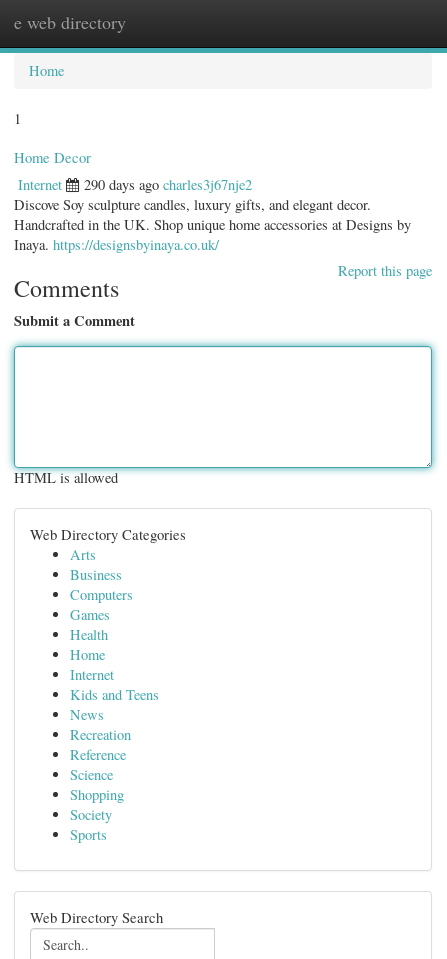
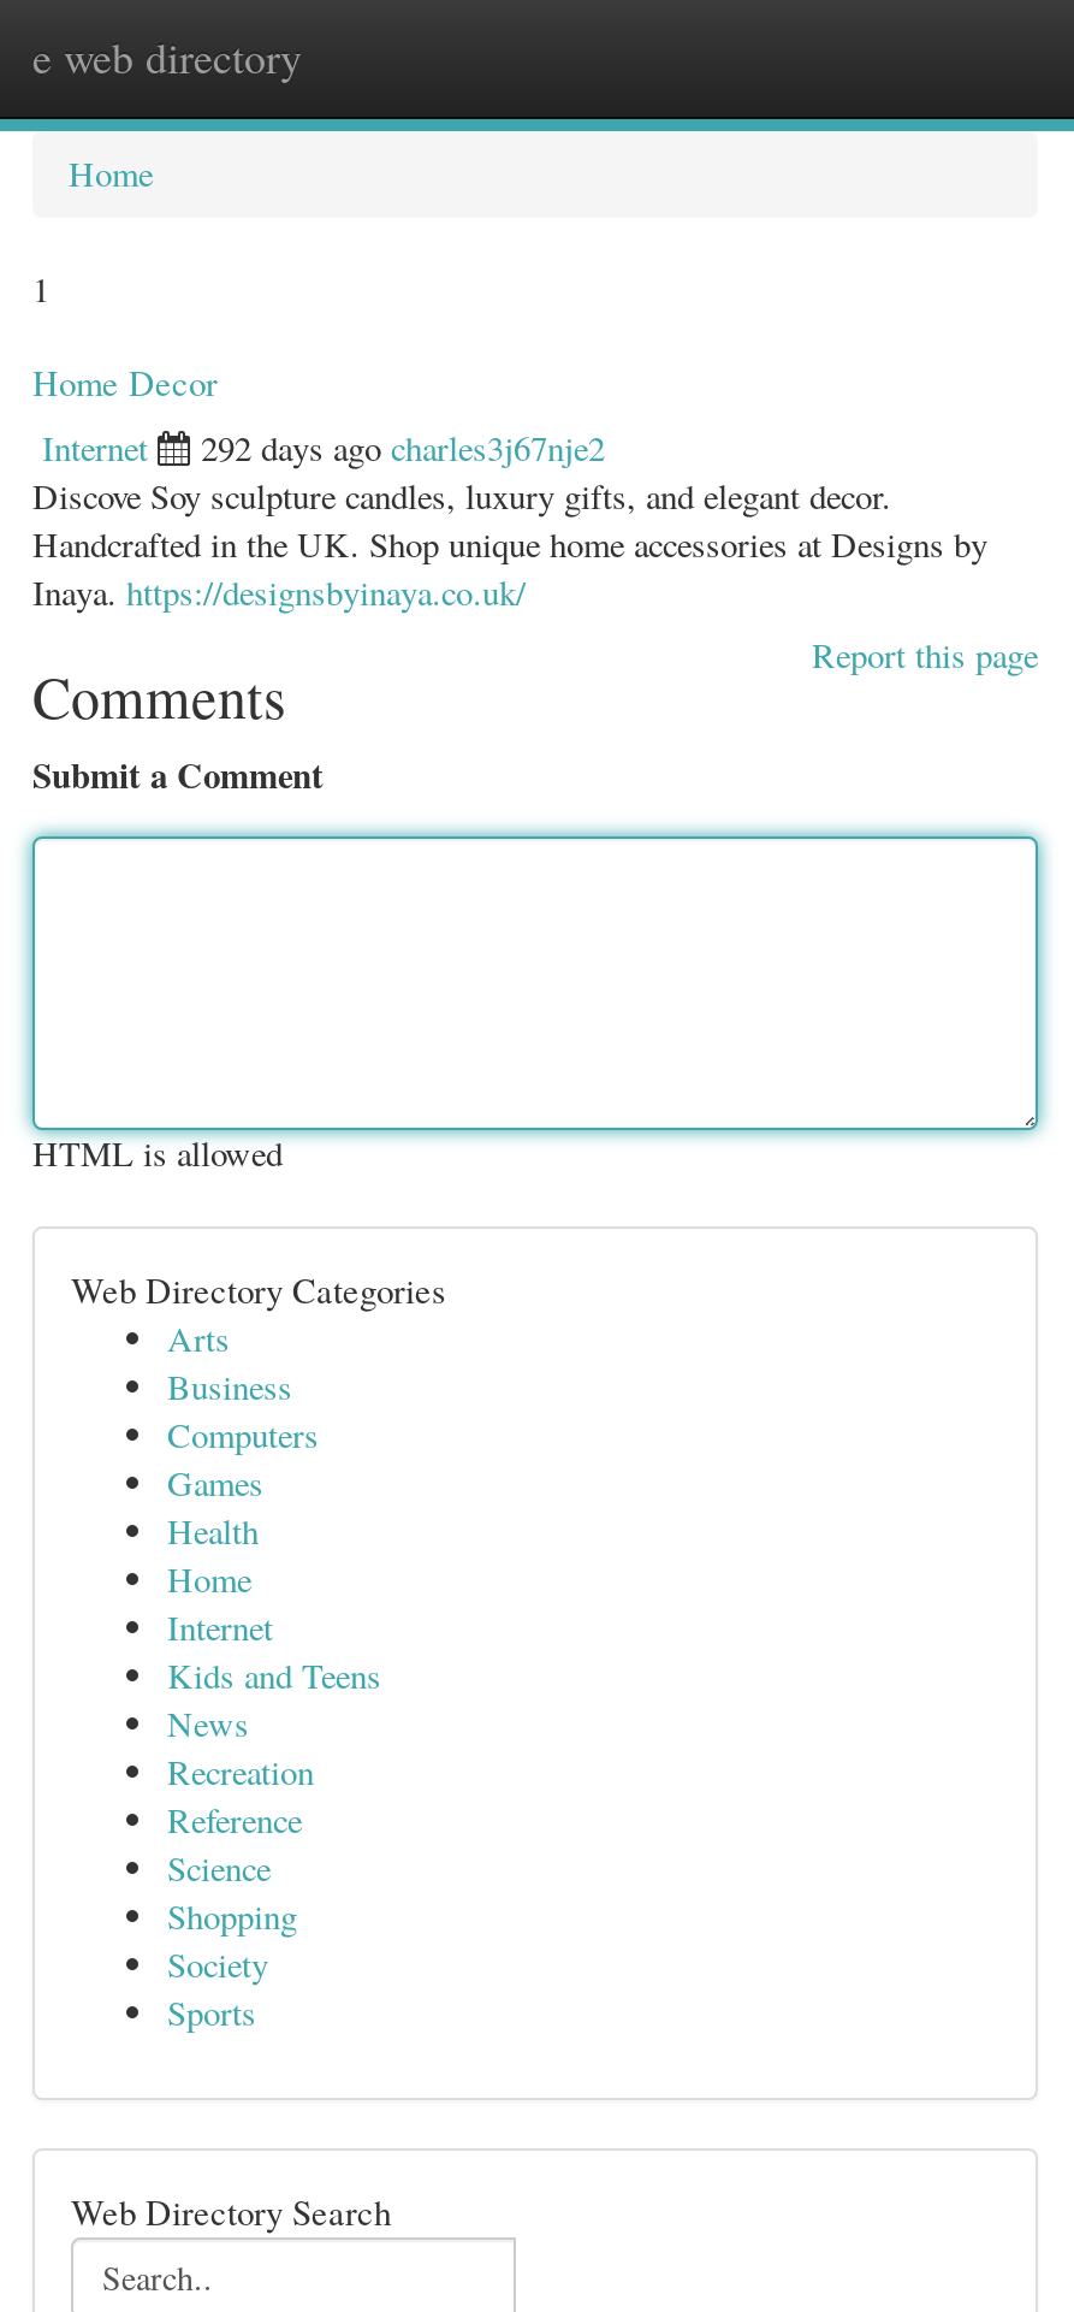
[84,175,252,194] 290 days ago charles3j67nje2 -> [201,425,605,471] 292 days ago charles3j67nje2

